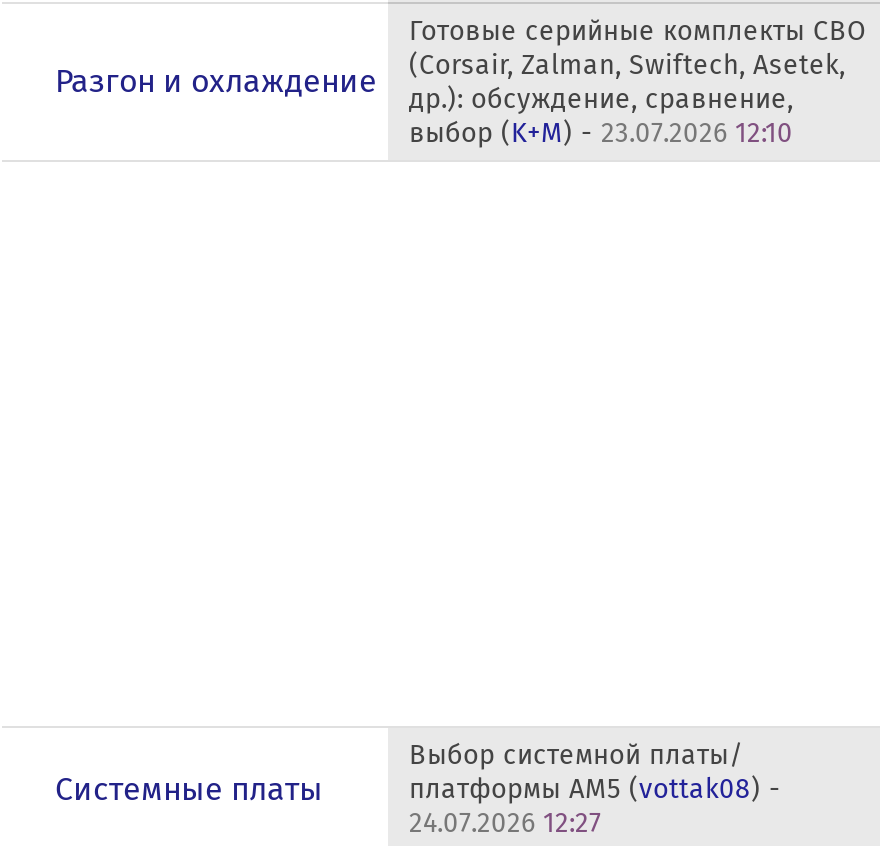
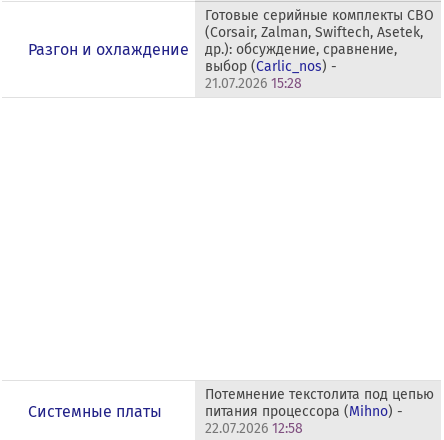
[409,116,793,150] выбор (K+M) - 23.07.2026 12:10 -> [205,58,337,92] выбор (Carlic_nos) - | 21.07.2026 15:28
[409,738,781,840] Выбор системной платы/ | платформы AM5 (vottak08) - | 24.07.2026 12:27 -> [205,386,434,437] Потемнение текстолита под цепью | питания процессора (Mihno) - | 22.07.2026 12:58

